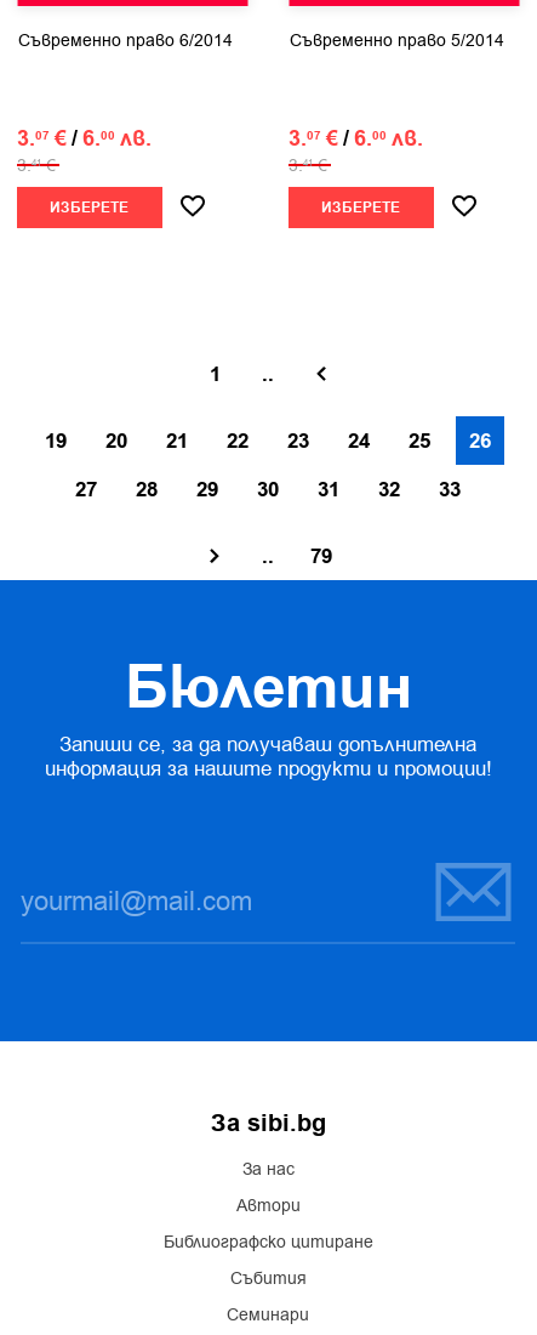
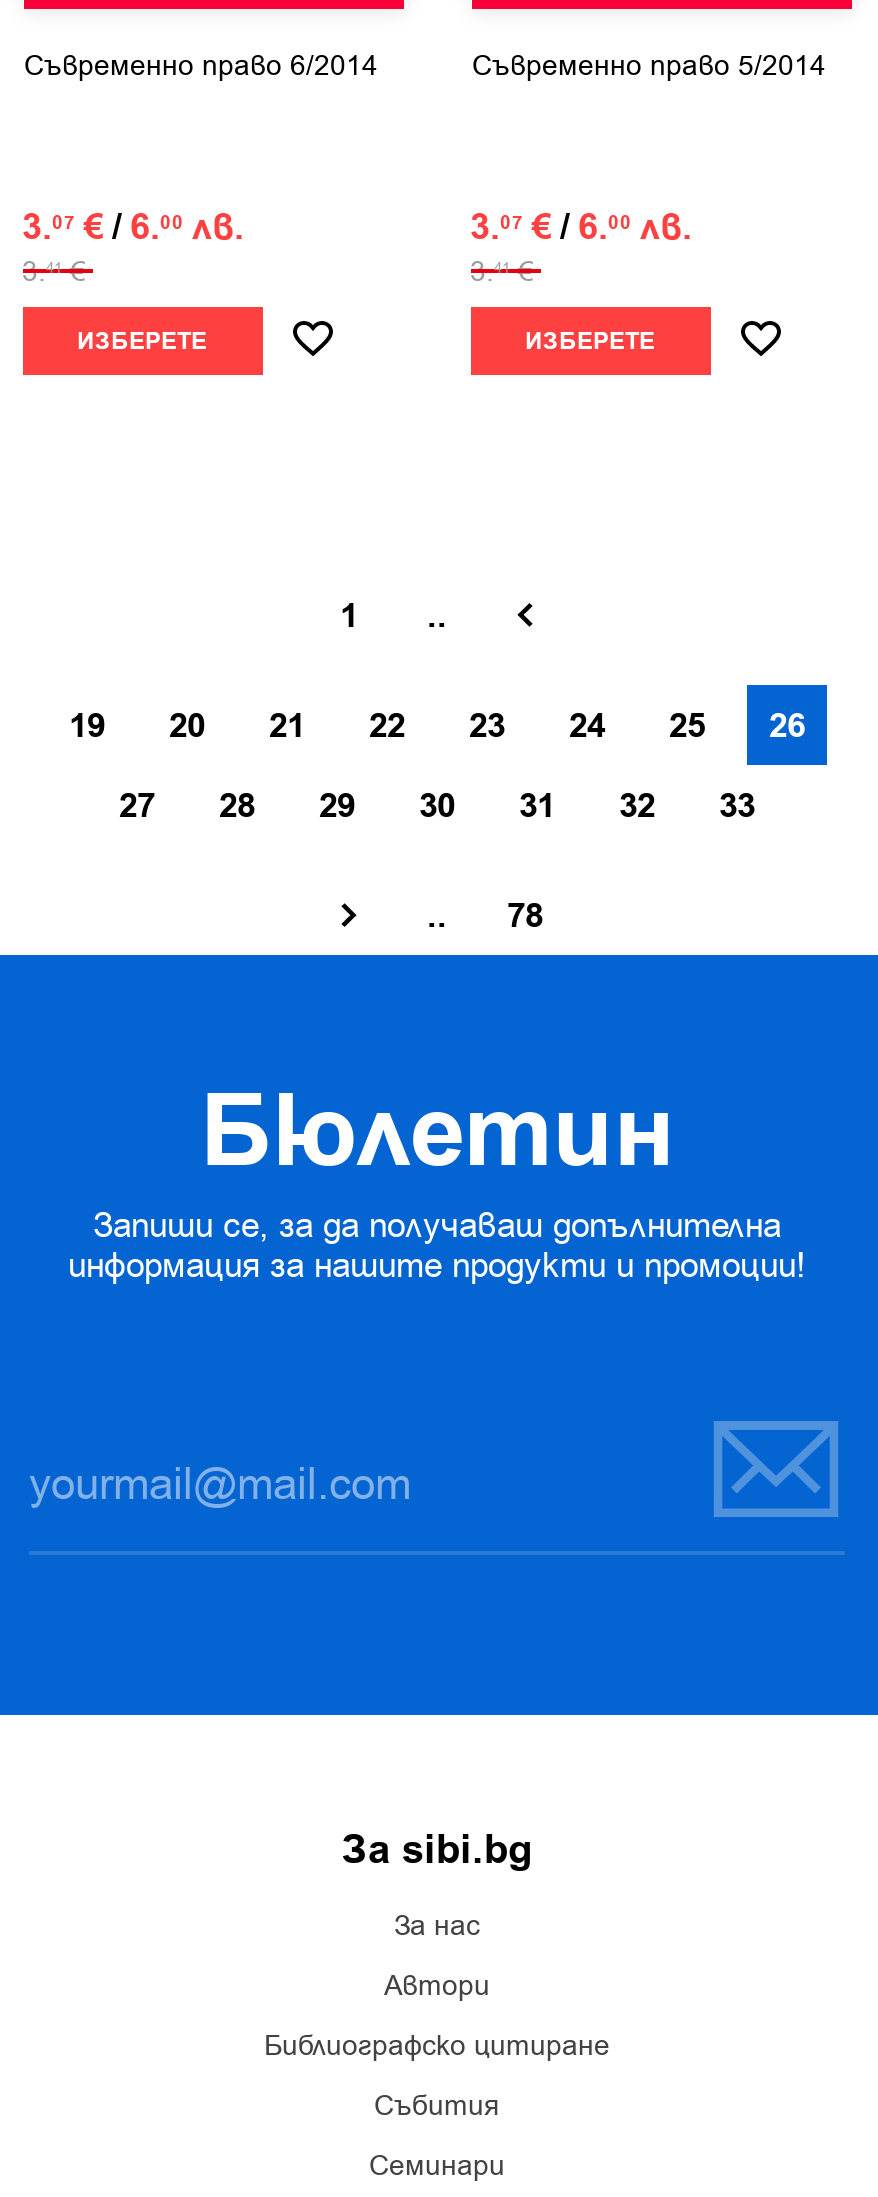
[310,542,332,572] 79 -> [507,893,543,941] 78

